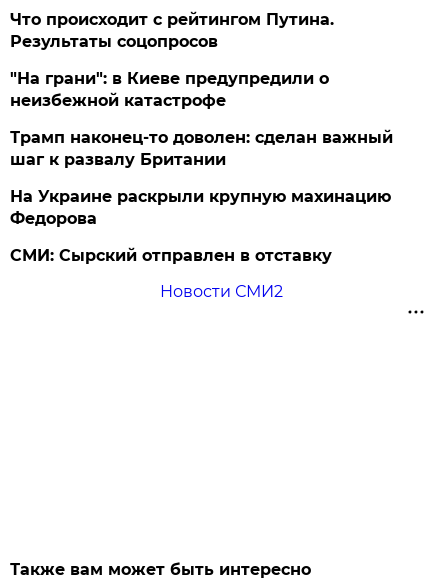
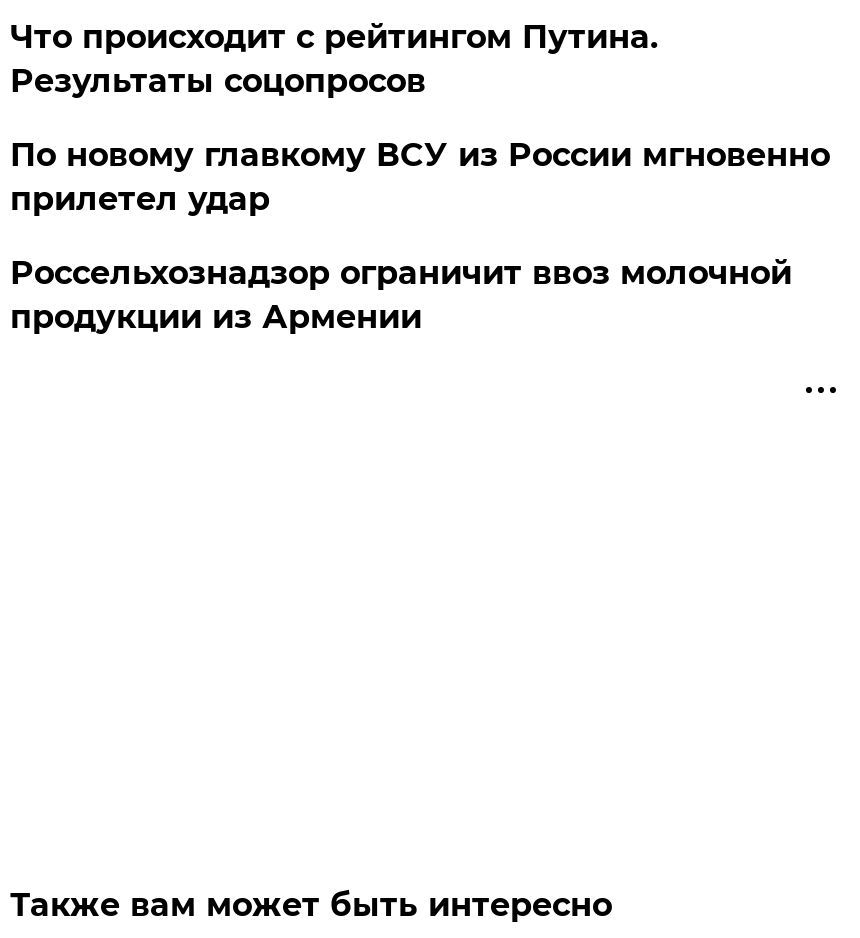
[10,69,393,301] "На грани": в Киеве предупредили о | неизбежной катастрофе | Трамп наконец-то доволен: сделан важный | шаг к развалу Британии | На Украине раскрыли крупную махинацию | Федорова | СМИ: Сырский отправлен в отставку | Новости СМИ2 -> [10,136,830,336] По новому главкому ВСУ из России мгновенно | прилетел удар | Россельхознадзор ограничит ввоз молочной | продукции из Армении

